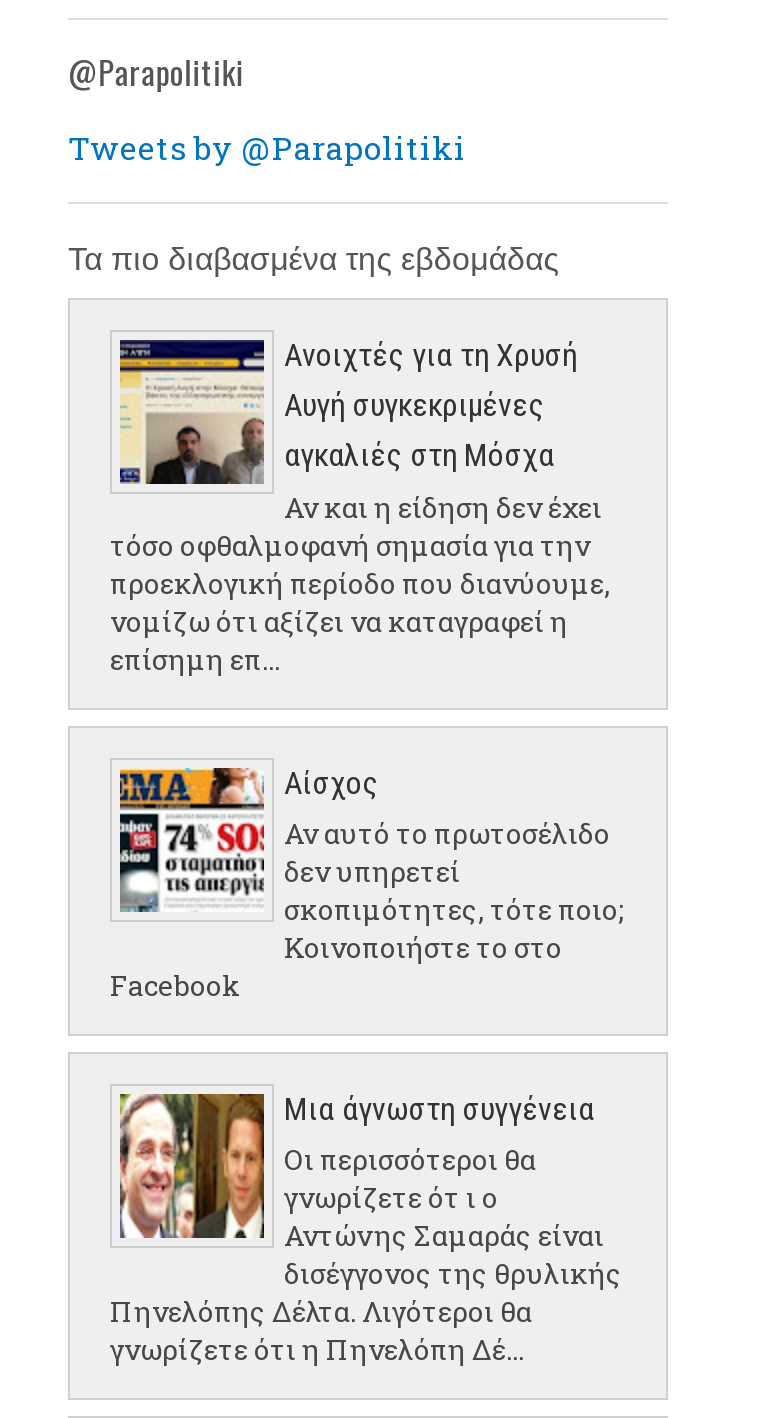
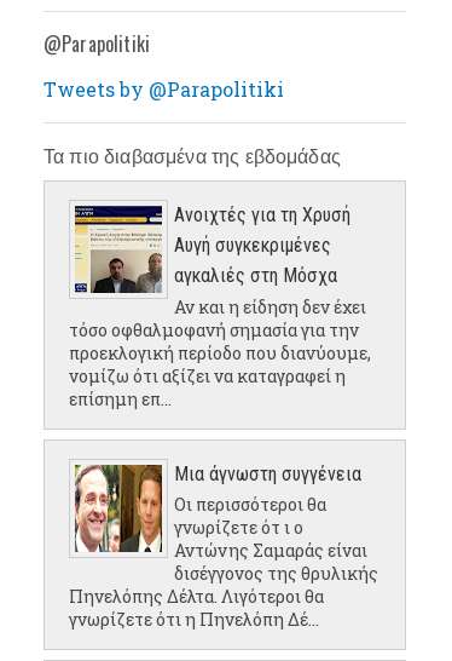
[110,763,624,1004] [image] | Αίσχος | Αν αυτό το πρωτοσέλιδο | δεν υπηρετεί | σκοπιμότητες, τότε ποιο; | Κοινοποιήστε το στο | Facebook -> none

